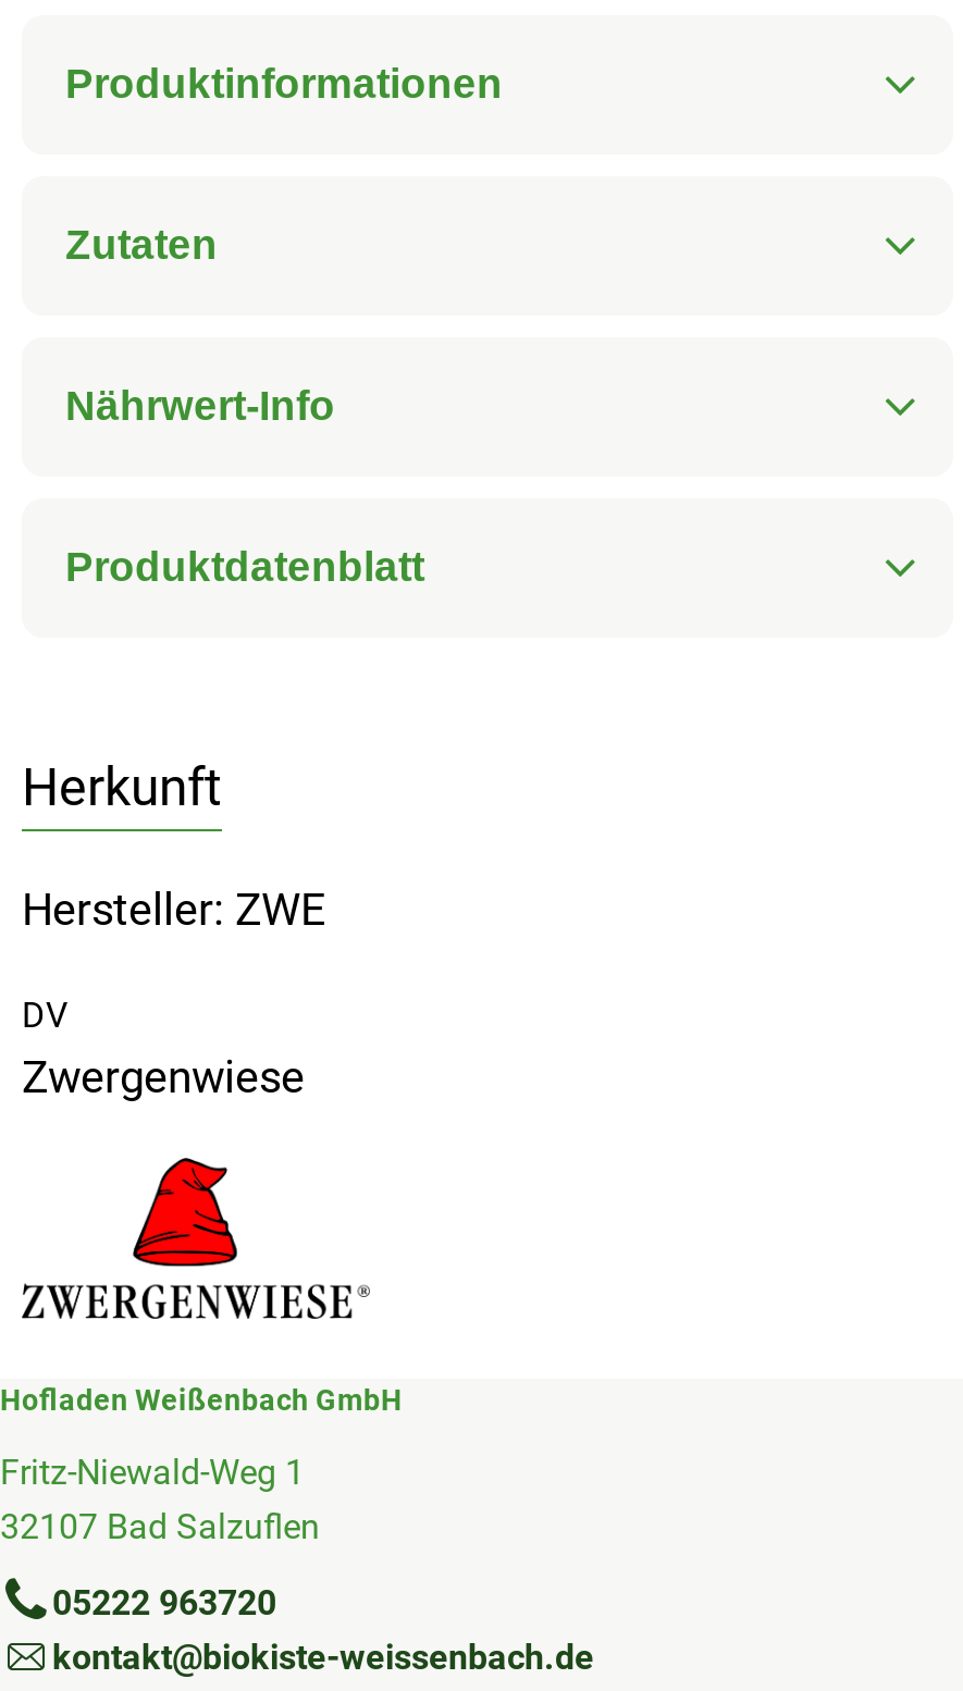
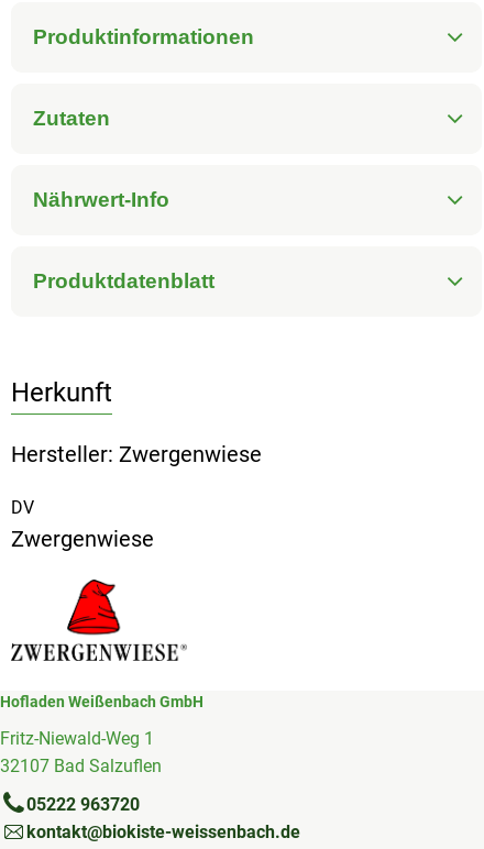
[22,883,324,935] Hersteller: ZWE -> [11,441,262,467] Hersteller: Zwergenwiese

